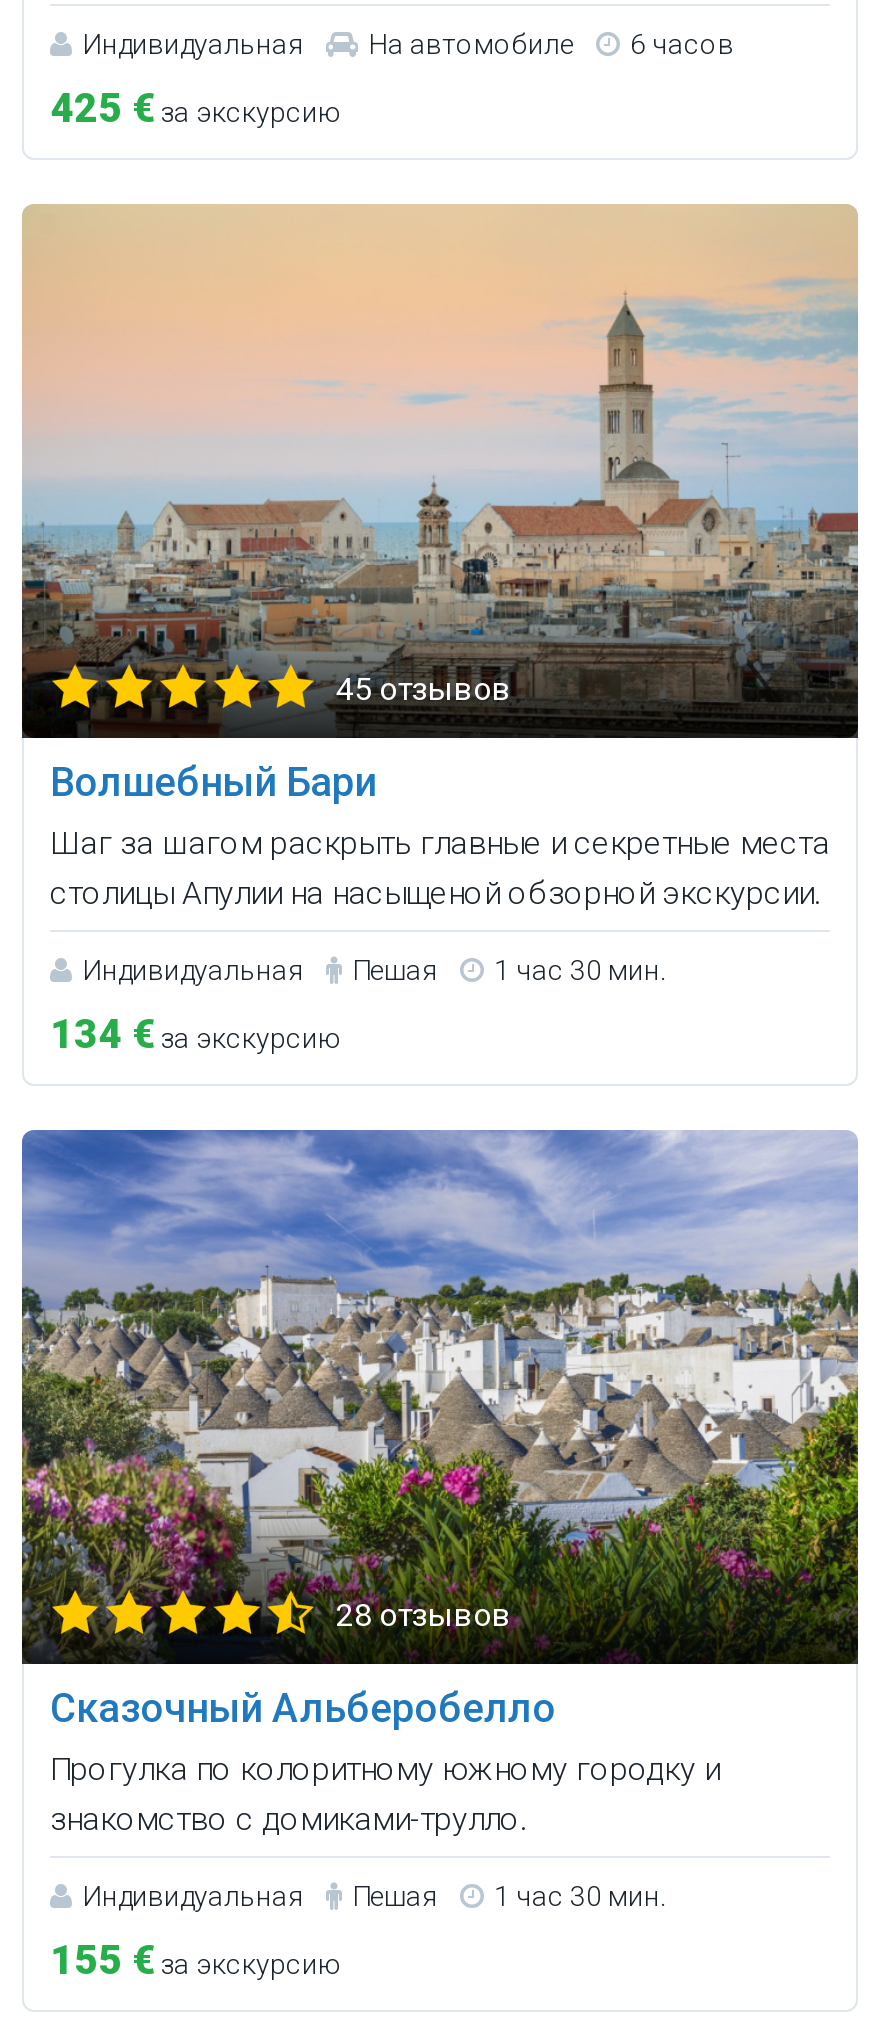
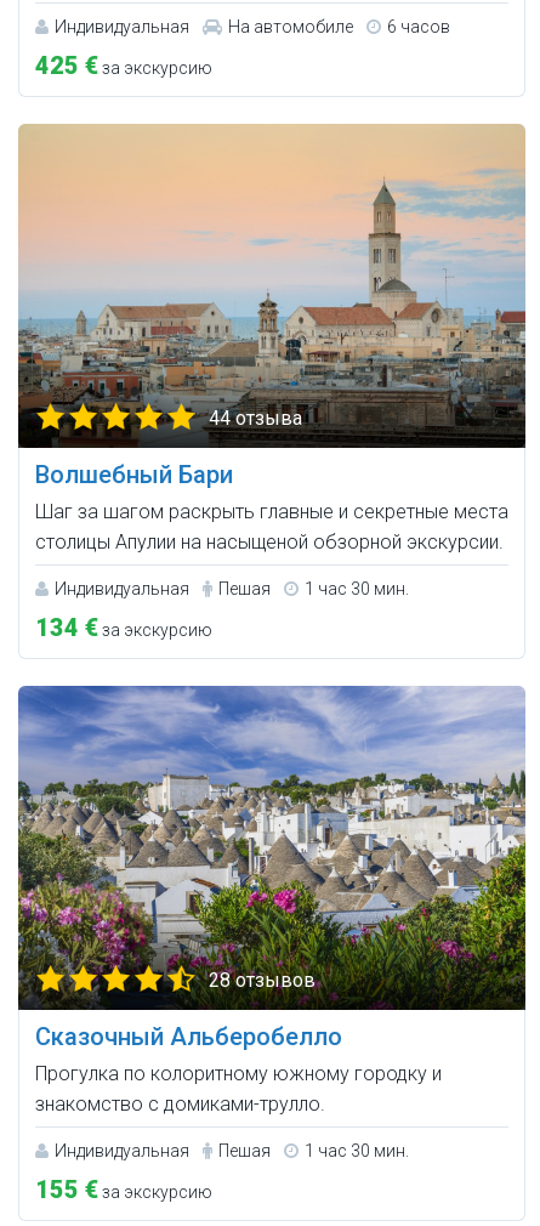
[336,669,512,707] 45 отзывов -> [209,406,302,429] 44 отзыва

